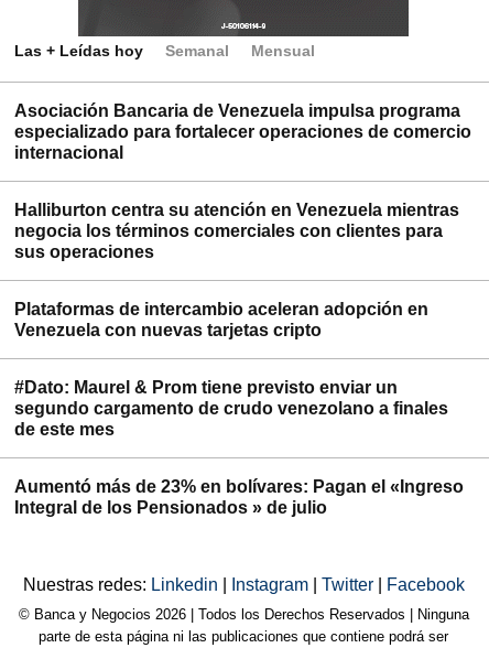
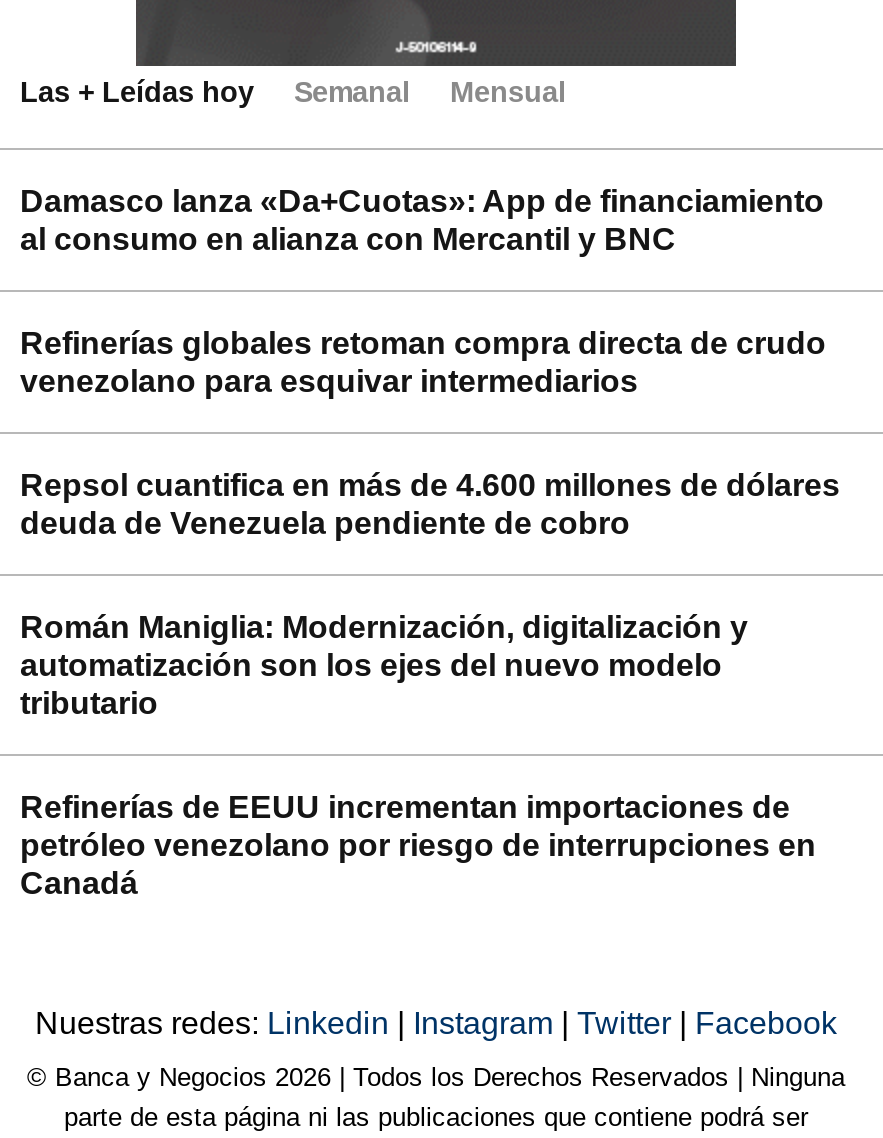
[14,101,471,162] Asociación Bancaria de Venezuela impulsa programa | especializado para fortalecer operaciones de comercio | internacional -> [20,184,824,256] Damasco lanza «Da+Cuotas»: App de financiamiento | al consumo en alianza con Mercantil y BNC
[14,201,459,261] Halliburton centra su atención en Venezuela mientras | negocia los términos comerciales con clientes para | sus operaciones -> [20,326,826,398] Refinerías globales retoman compra directa de crudo | venezolano para esquivar intermediarios
[14,300,428,339] Plataformas de intercambio aceleran adopción en | Venezuela con nuevas tarjetas cripto -> [20,468,840,540] Repsol cuantifica en más de 4.600 millones de dólares | deuda de Venezuela pendiente de cobro
[14,378,448,439] #Dato: Maurel & Prom tiene previsto enviar un | segundo cargamento de crudo venezolano a finales | de este mes -> [20,610,748,720] Román Maniglia: Modernización, digitalización y | automatización son los ejes del nuevo modelo | tributario
[14,477,464,517] Aumentó más de 23% en bolívares: Pagan el «Ingreso | Integral de los Pensionados » de julio -> [20,790,816,900] Refinerías de EEUU incrementan importaciones de | petróleo venezolano por riesgo de interrupciones en | Canadá

